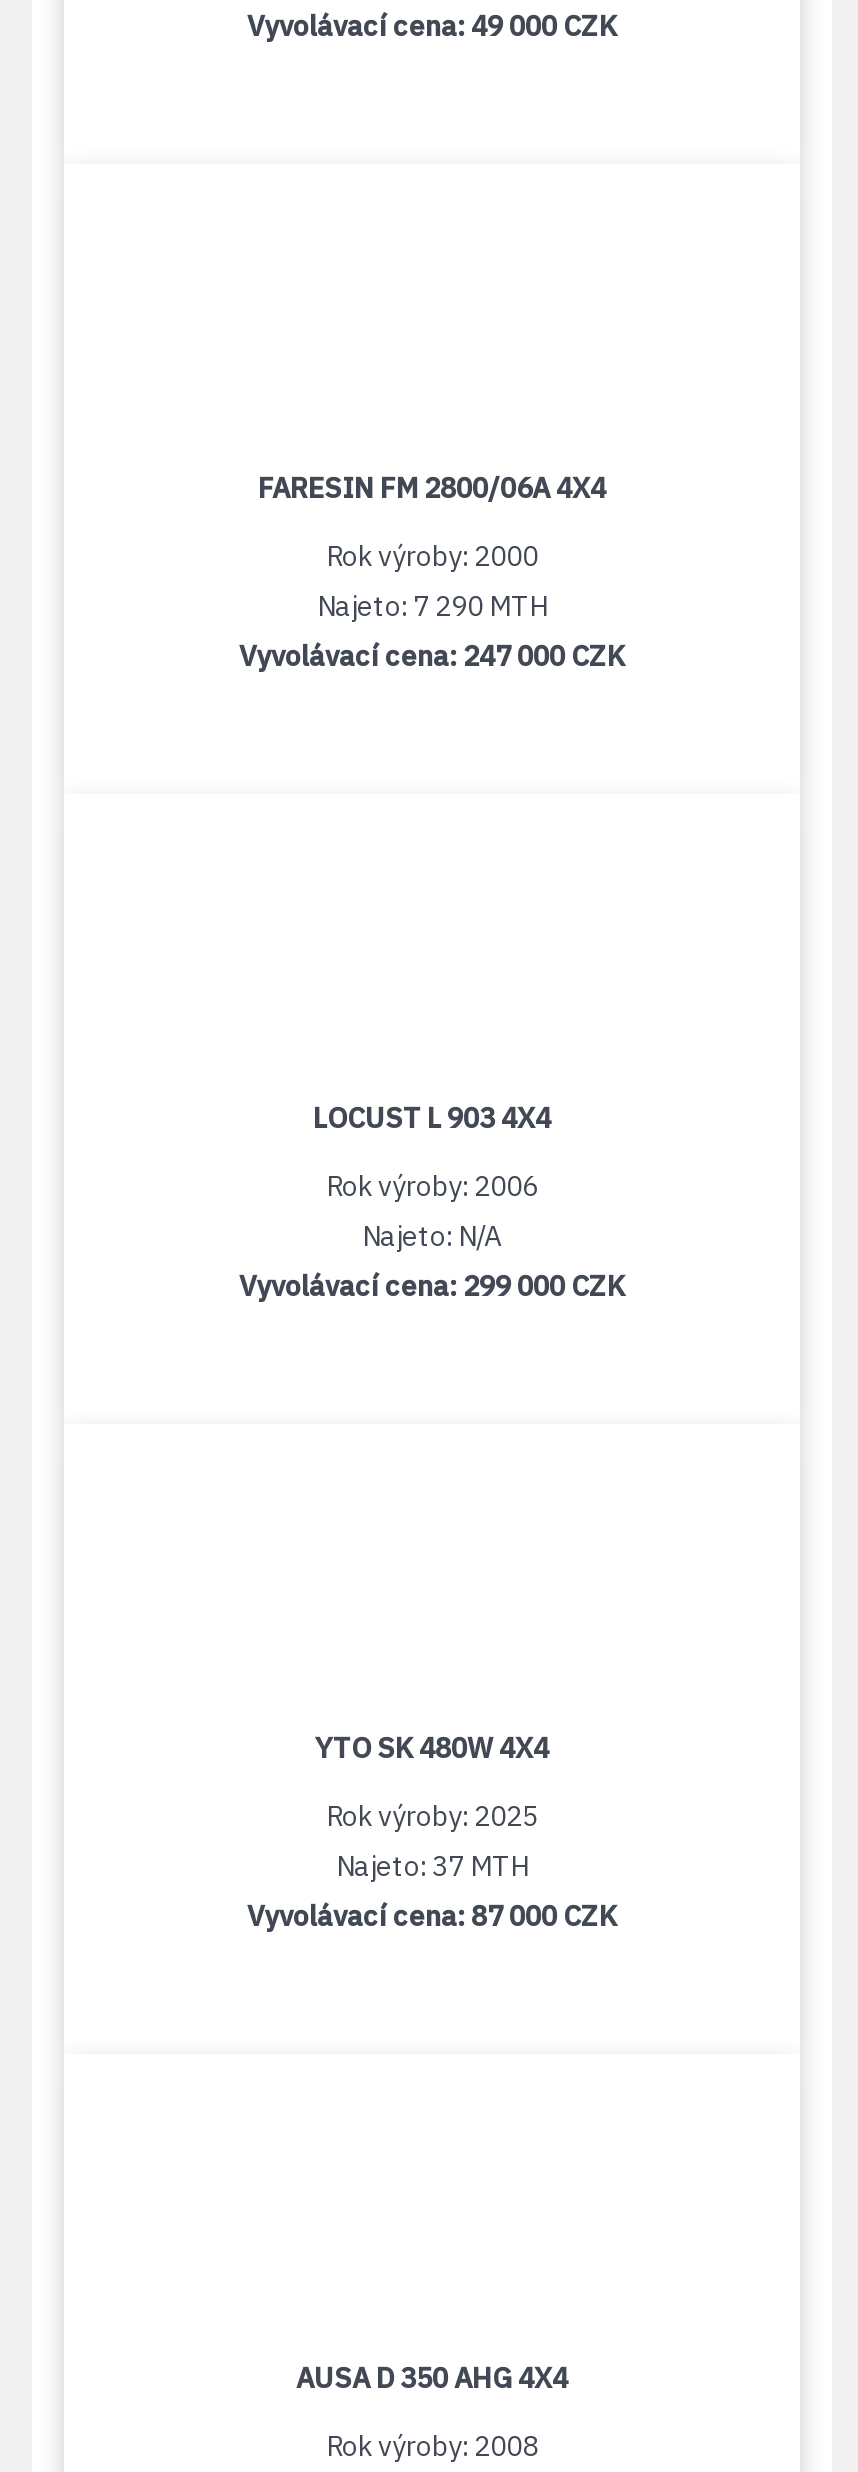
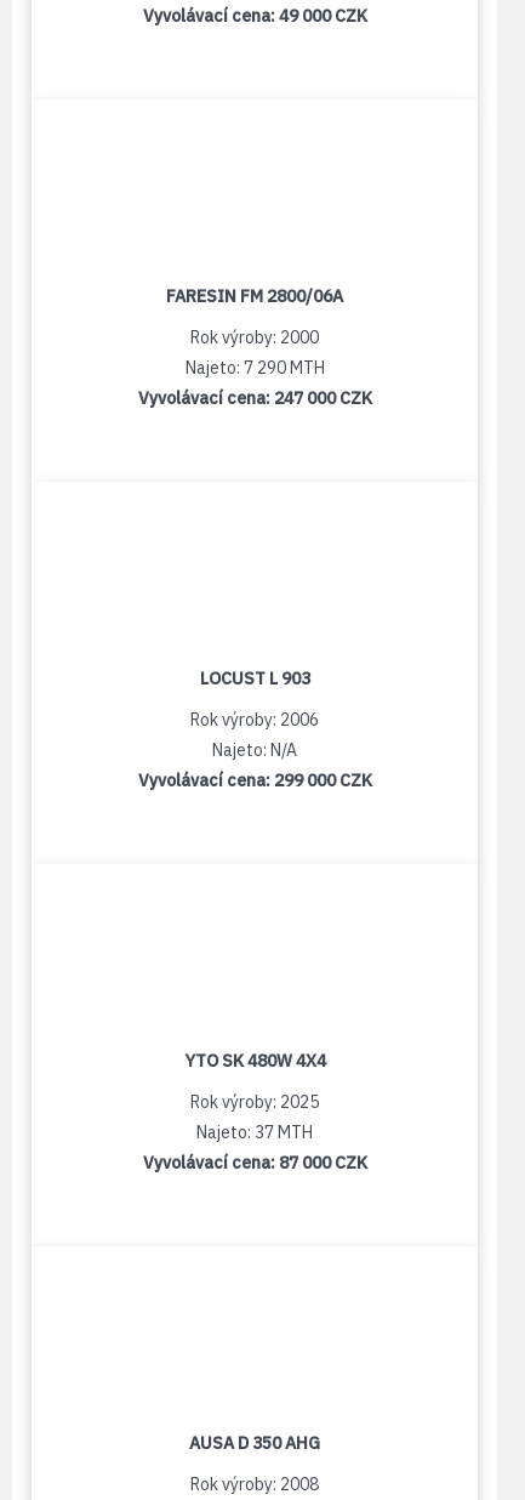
[258,470,606,506] FARESIN FM 2800/06A 4X4 -> [166,285,343,307] FARESIN FM 2800/06A
[313,1100,551,1136] LOCUST L 903 4X4 -> [199,668,310,689] LOCUST L 903
[296,2360,568,2396] AUSA D 350 AHG 4X4 -> [189,1432,320,1454] AUSA D 350 AHG

